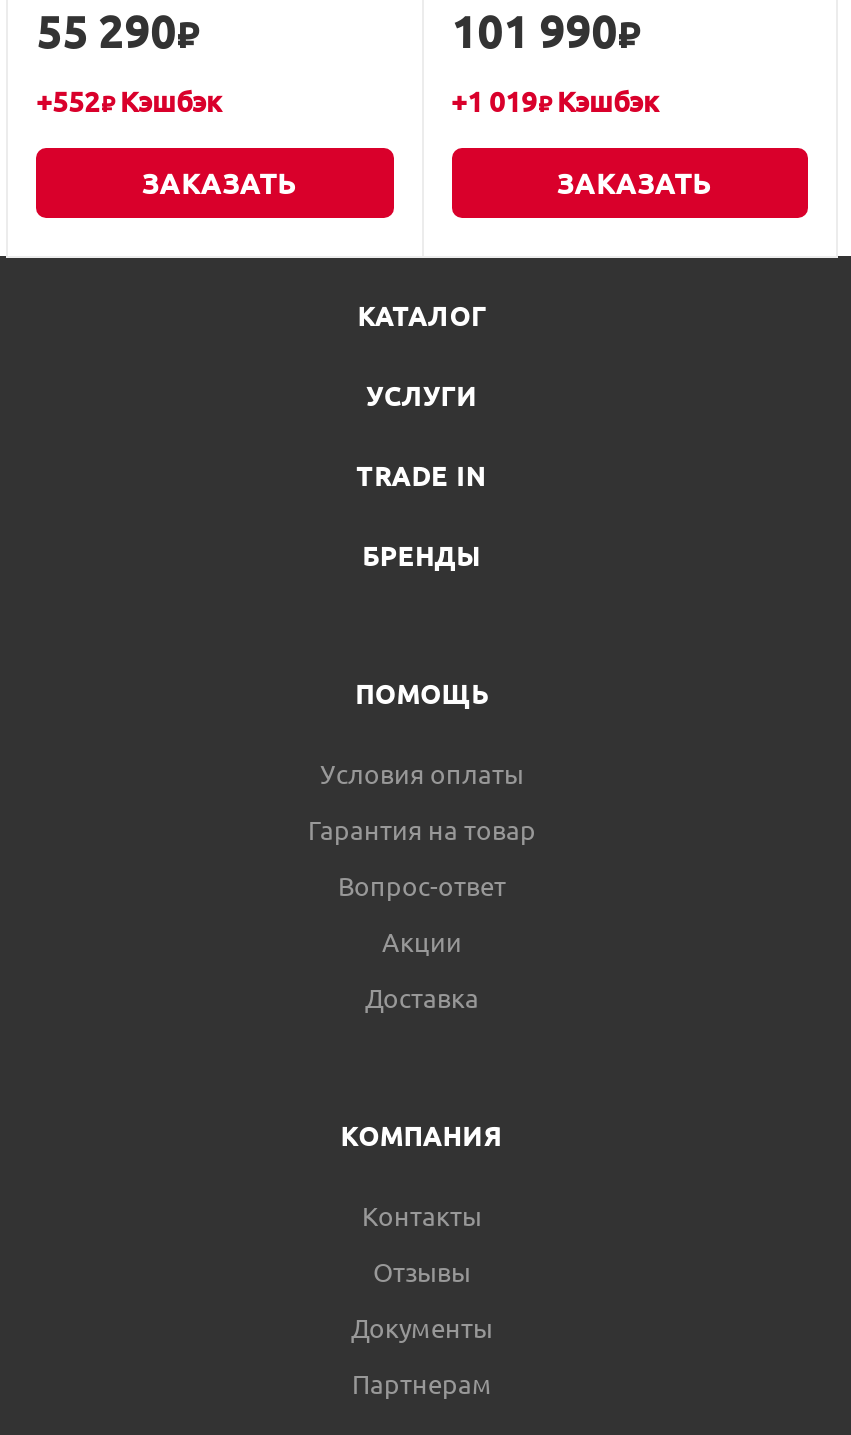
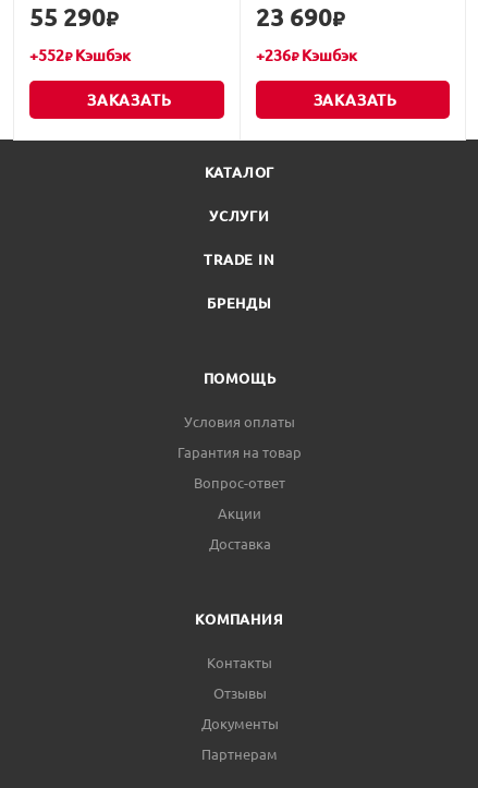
[451,7,639,57] 101 990₽ -> [255,4,344,31] 23 690₽
[451,87,659,119] +1 019₽ Кэшбэк -> [255,47,357,65] +236₽ Кэшбэк

